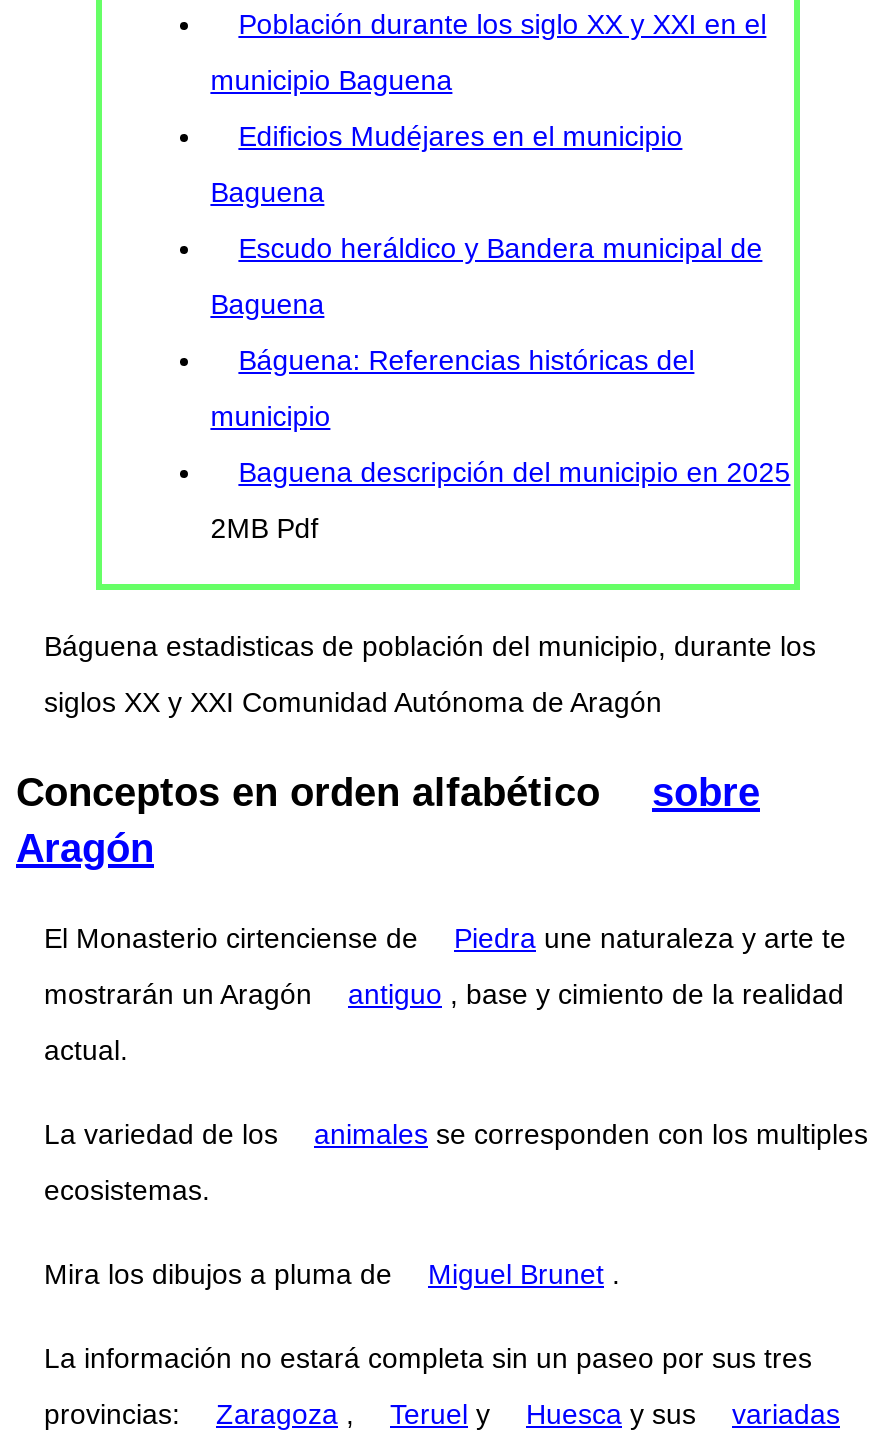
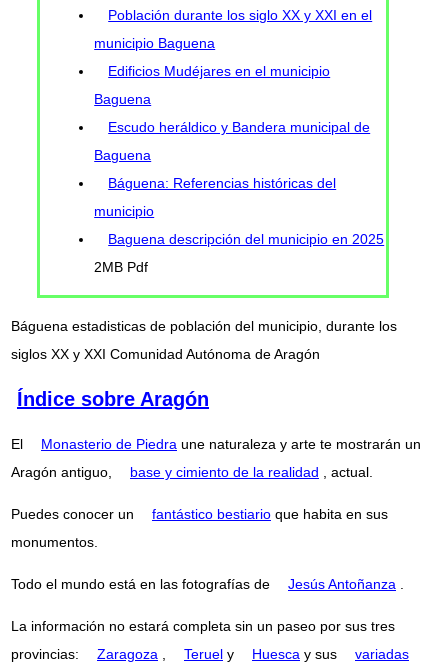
[16,770,868,1289] Conceptos en orden alfabético | sobre | Aragón | El Monasterio cirtenciense de | Piedra une naturaleza y arte te | mostrarán un Aragón | antiguo, base y cimiento de la realidad | actual. | La variedad de los | animales se corresponden con los multiples | ecosistemas. | Mira los dibujos a pluma de | Miguel Brunet. -> [11,388,421,592] Índice sobre Aragón | El | Monasterio de Piedra une naturaleza y arte te mostrarán un | Aragón antiguo, | base y cimiento de la realidad, actual. | Puedes conocer un | fantástico bestiario que habita en sus | monumentos. | Todo el mundo está en las fotografías de | Jesús Antoñanza.

